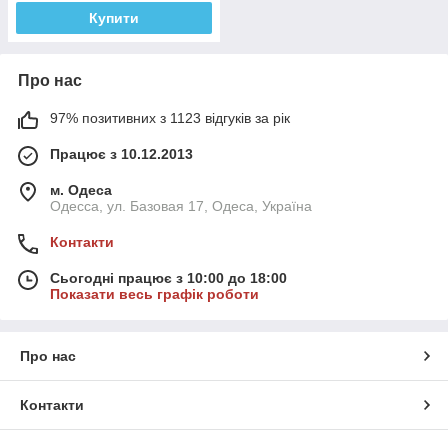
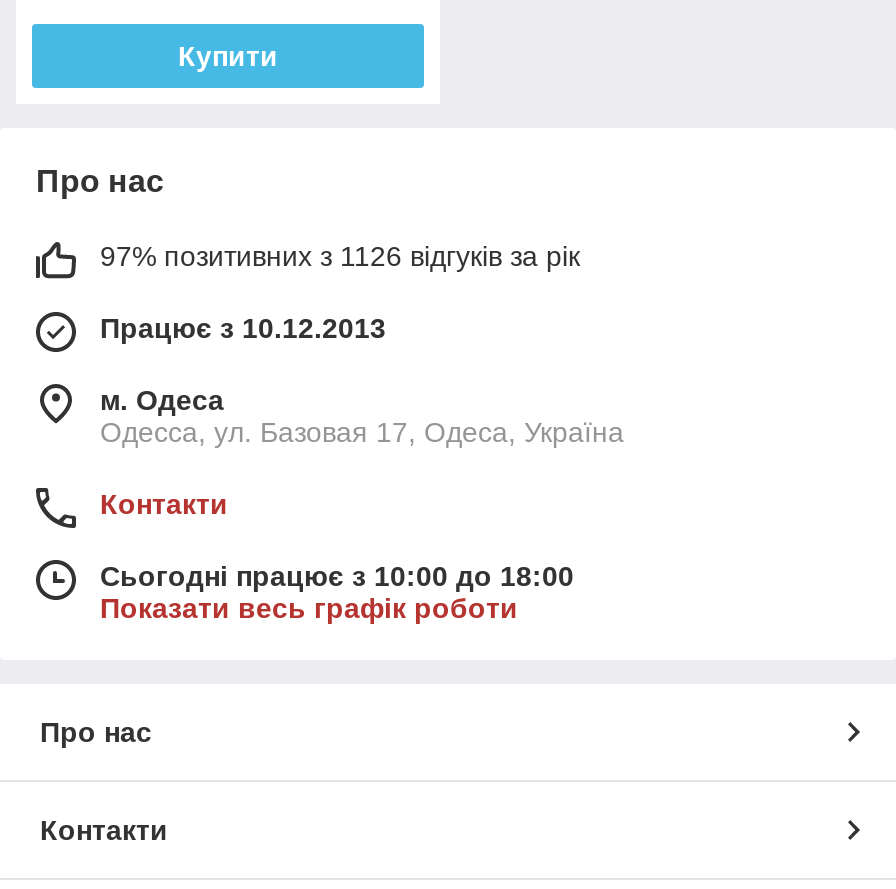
[50,110,290,126] 97% позитивних з 1123 відгуків за рік -> [100,240,580,272] 97% позитивних з 1126 відгуків за рік

